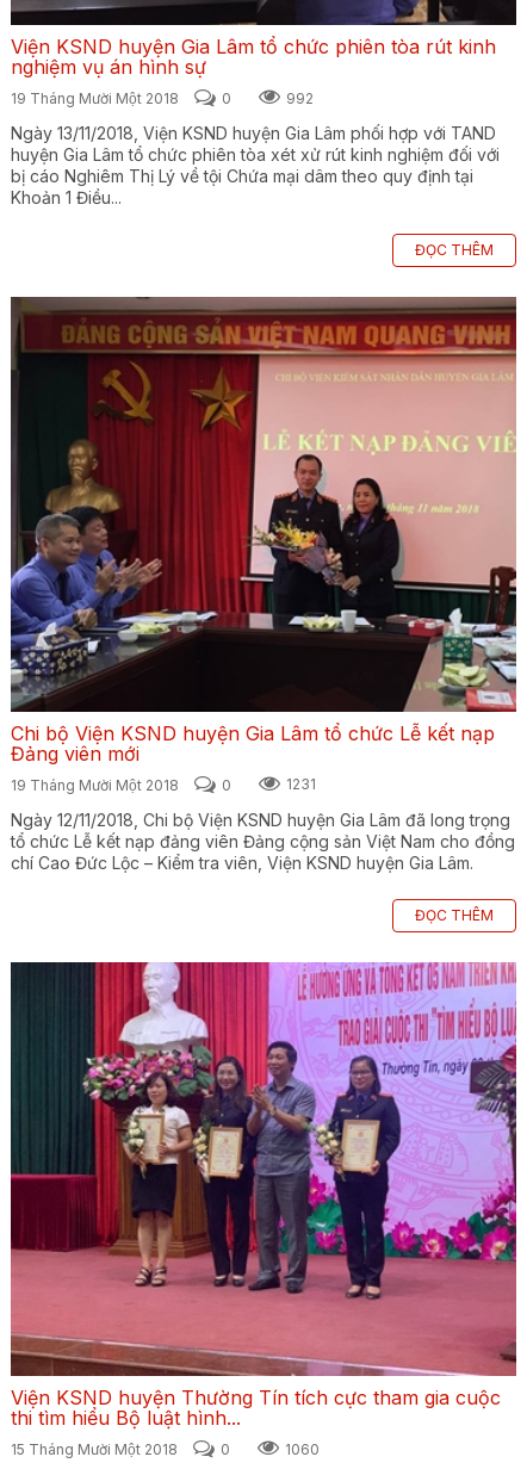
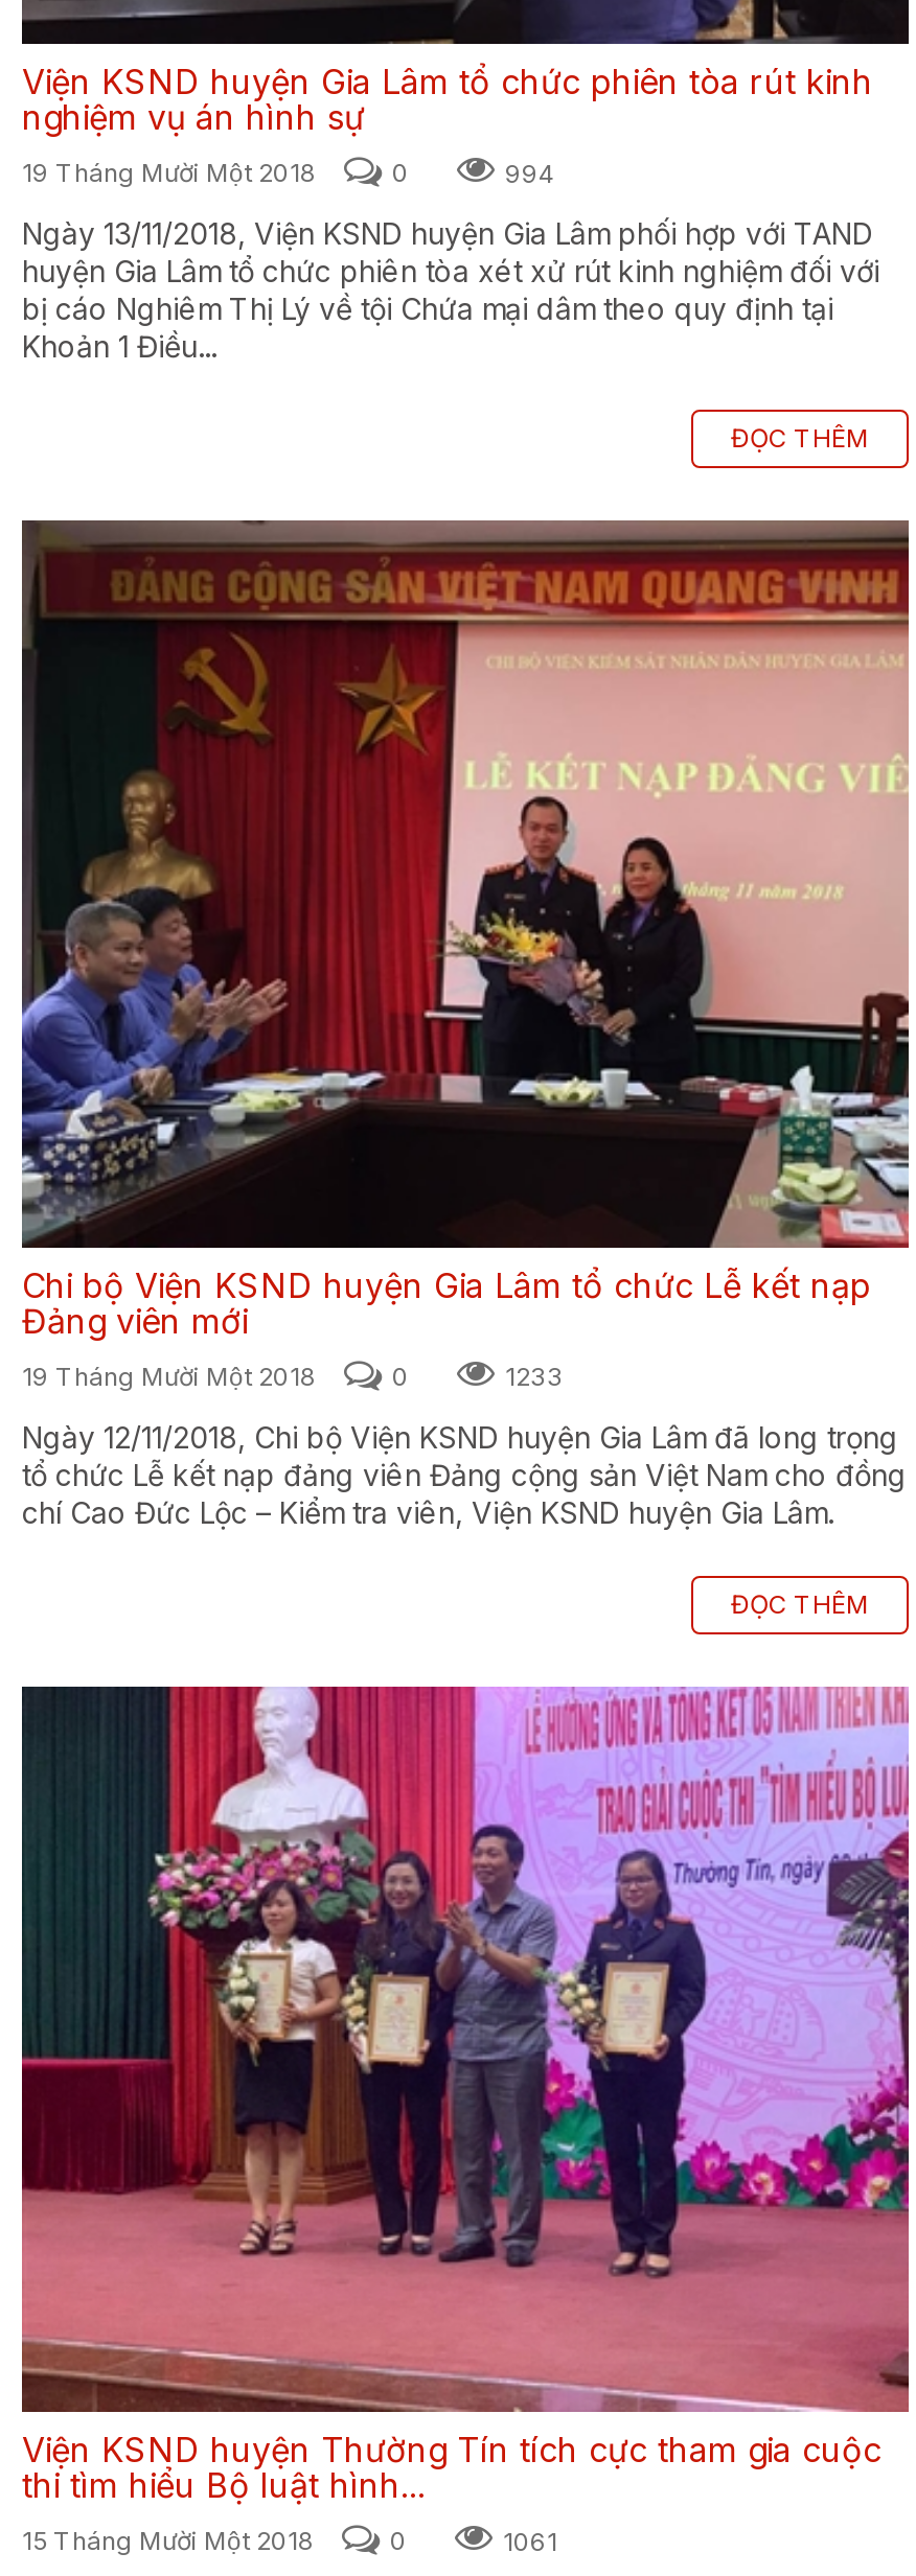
[286,90,314,108] 992 -> [505,158,555,189] 994
[286,776,316,794] 1231 -> [505,1360,564,1392] 1233
[285,1441,320,1459] 1060 -> [503,2525,557,2557] 1061

